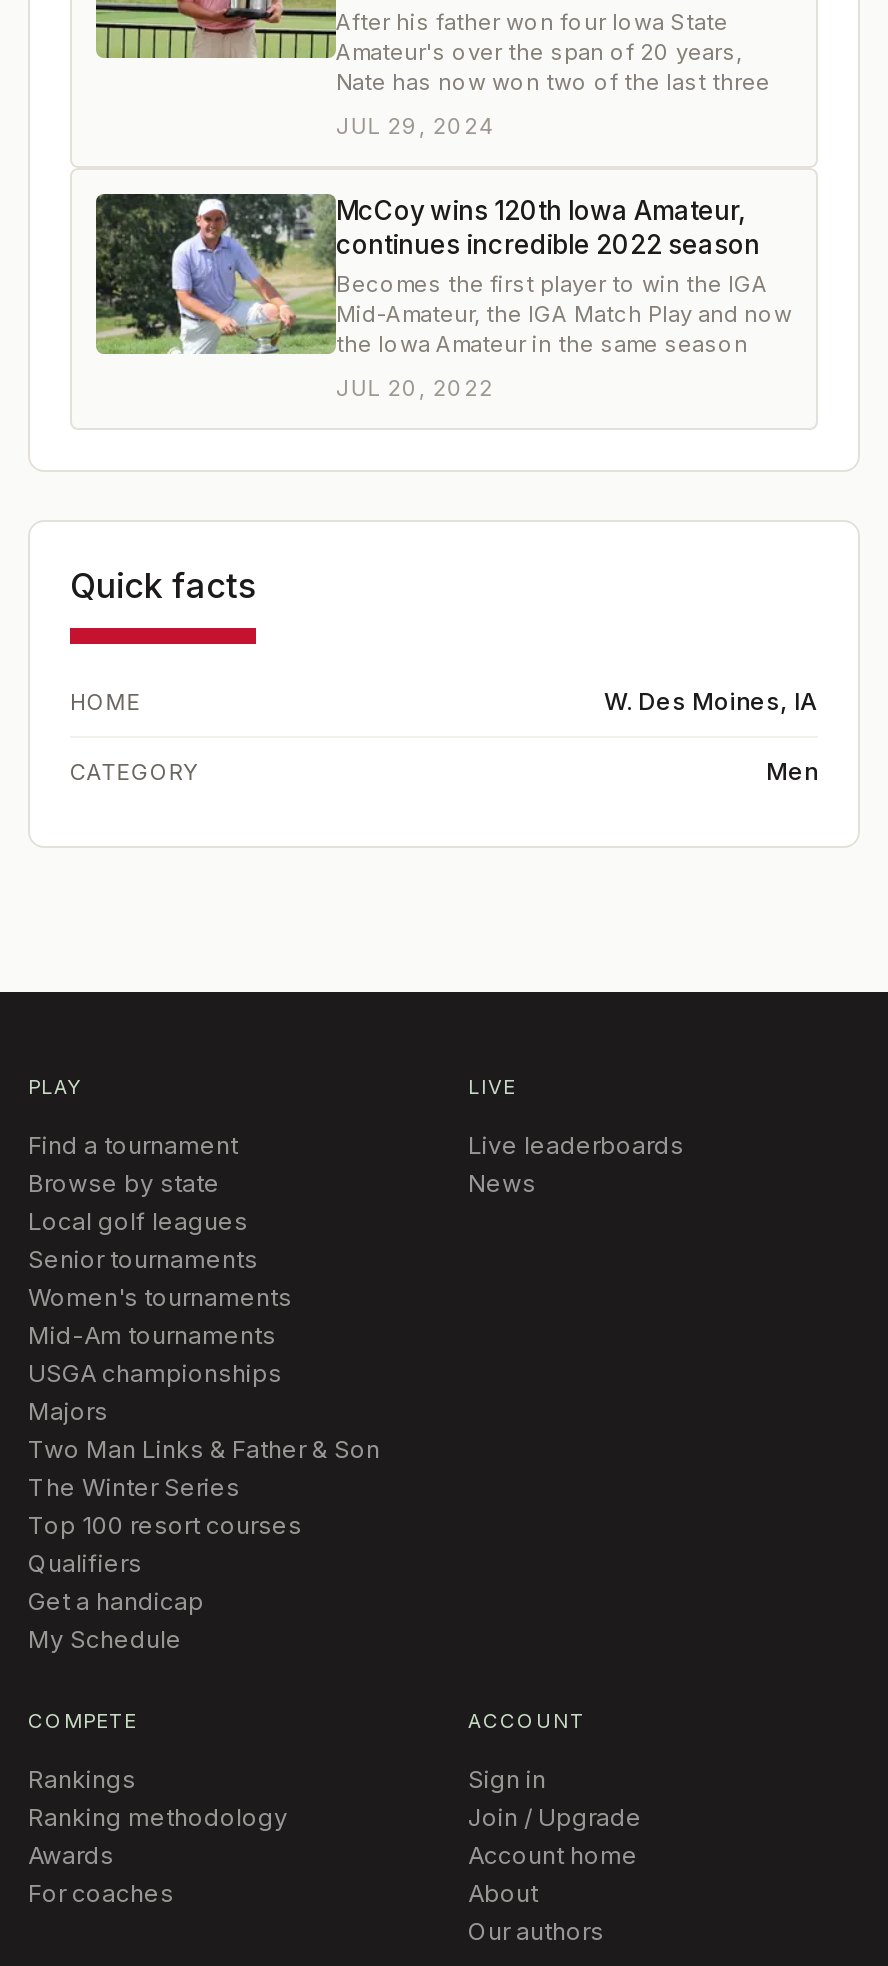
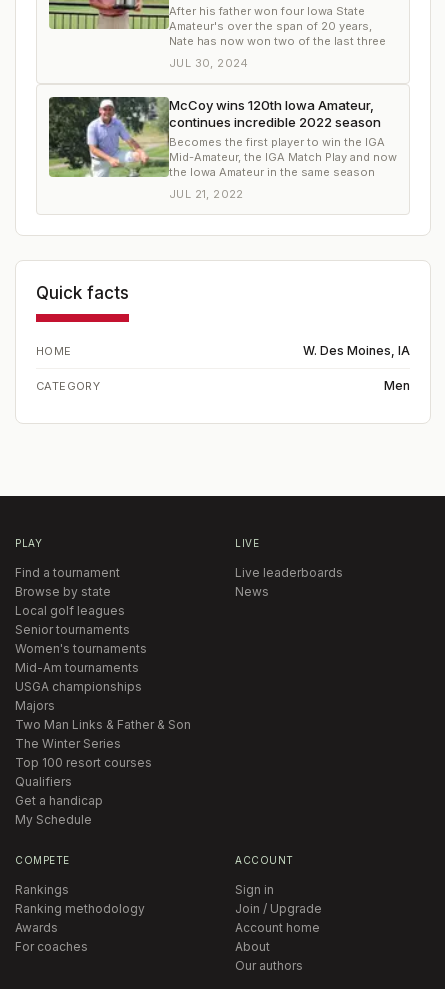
[336,112,496,140] JUL 29, 2024 -> [169,56,249,70] JUL 30, 2024
[336,374,494,402] JUL 20, 2022 -> [169,187,244,201] JUL 21, 2022

